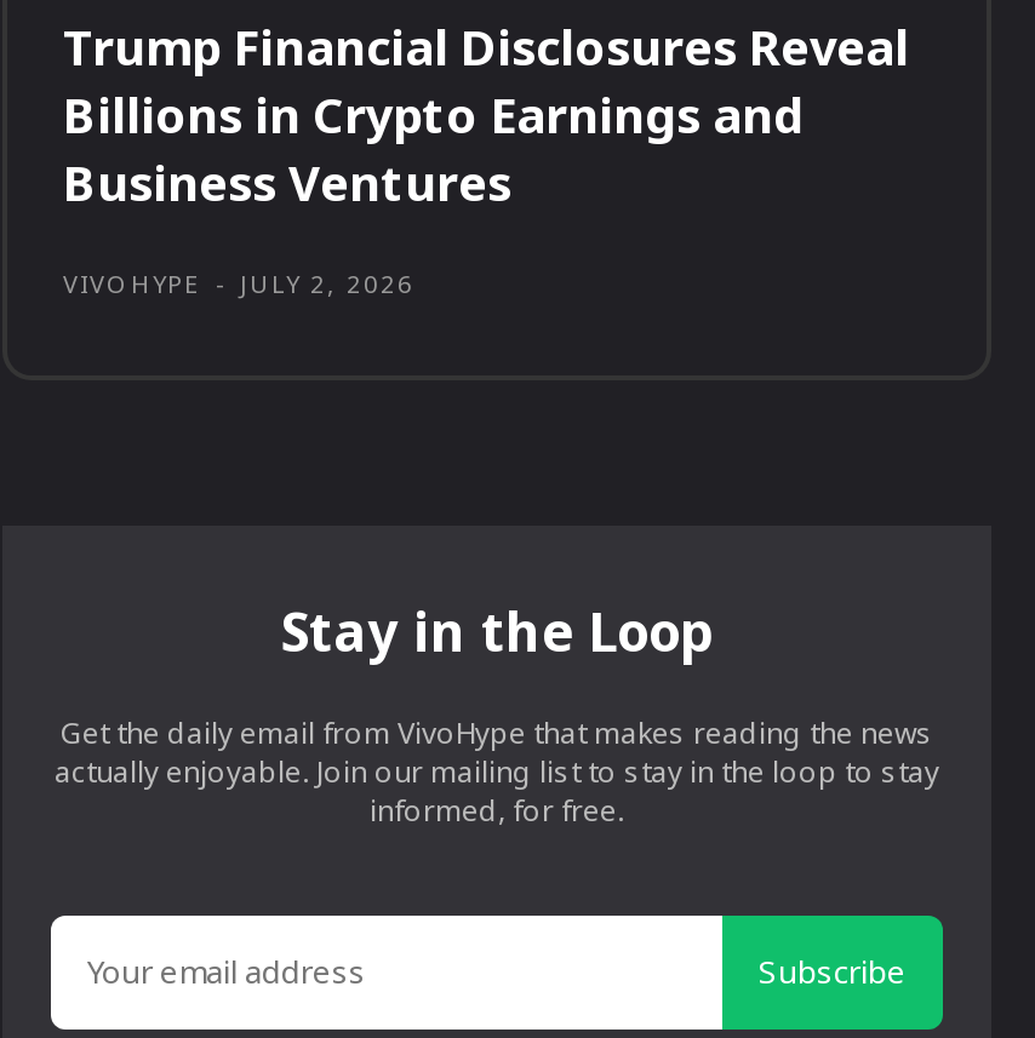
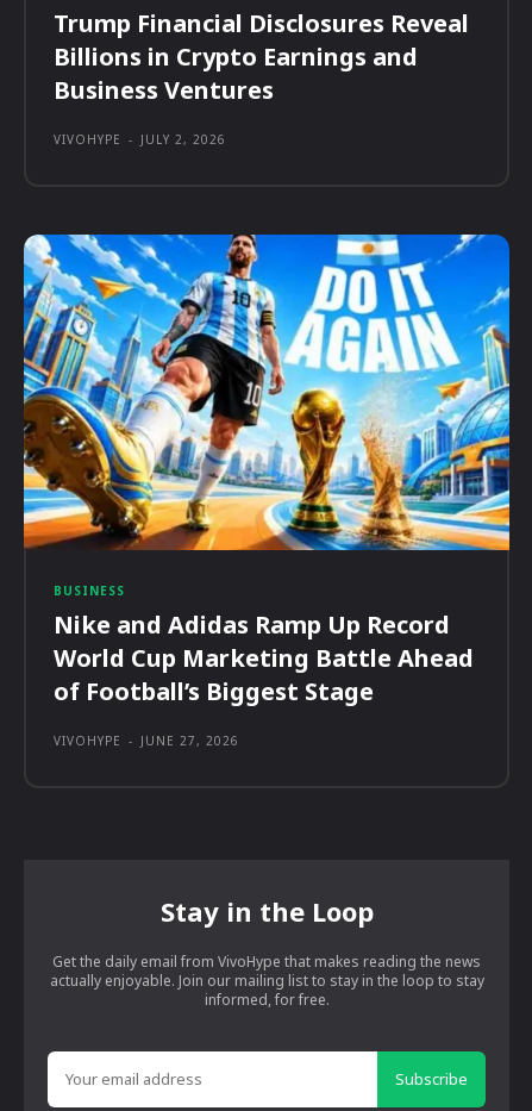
none -> [23,233,511,749] [image] | BUSINESS | Nike and Adidas Ramp Up Record | World Cup Marketing Battle Ahead | of Football’s Biggest Stage | VIVOHYPE - JUNE 27, 2026

